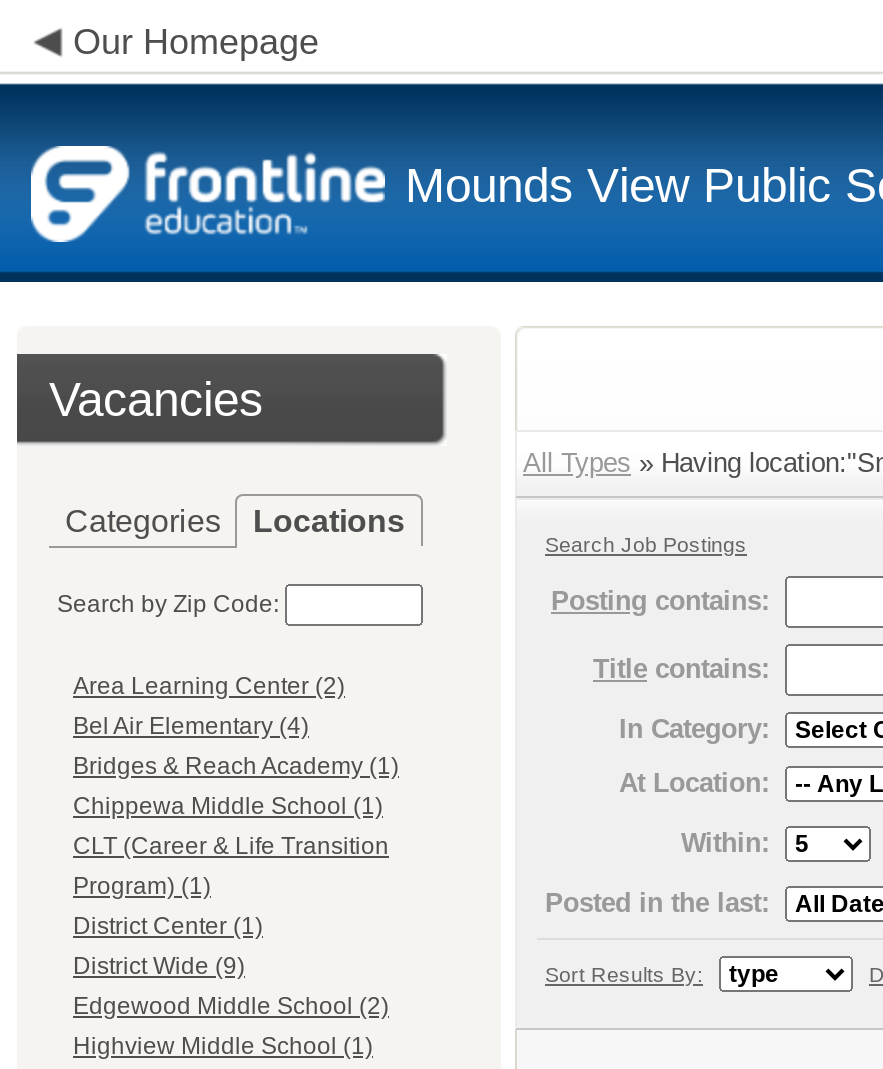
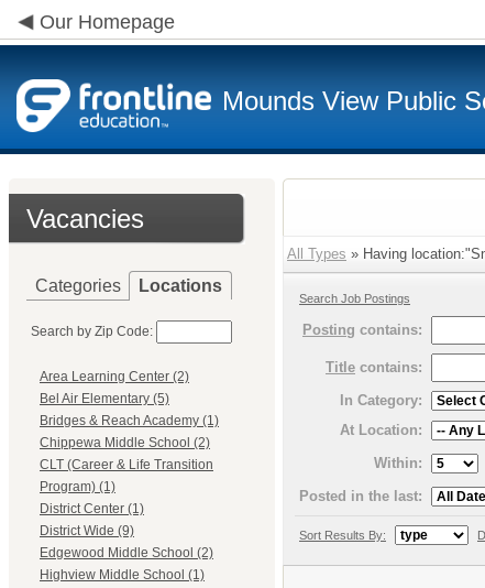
[73,713,309,741] Bel Air Elementary (4) -> [40,391,169,407] Bel Air Elementary (5)
[73,793,383,821] Chippewa Middle School (1) -> [40,435,210,451] Chippewa Middle School (2)

